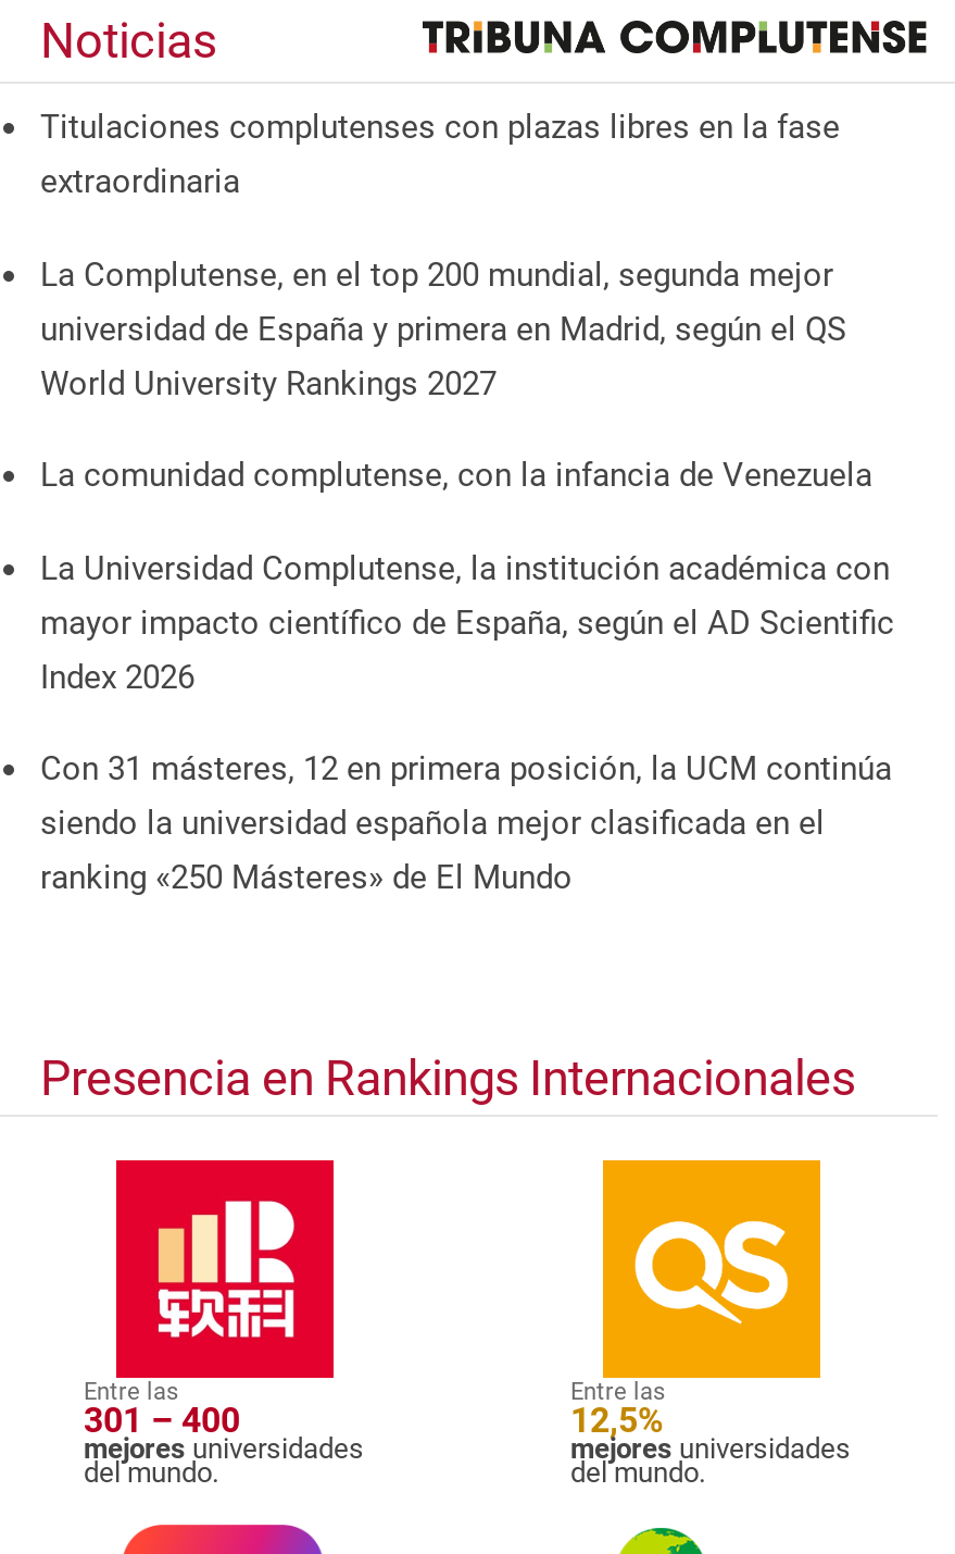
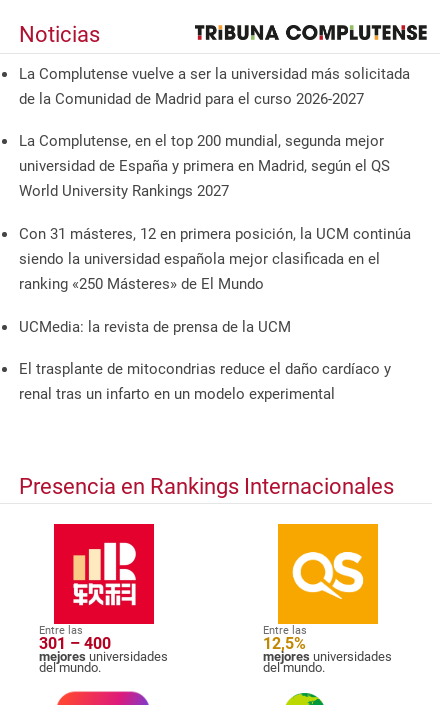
[40,107,840,201] Titulaciones complutenses con plazas libres en la fase | extraordinaria -> [19,65,410,108] La Complutense vuelve a ser la universidad más solicitada | de la Comunidad de Madrid para el curso 2026-2027
[40,456,894,696] La comunidad complutense, con la infancia de Venezuela | La Universidad Complutense, la institución académica con | mayor impacto científico de España, según el AD Scientific | Index 2026 -> none
moved [40,750,892,898] -> [19,225,411,293]: Con 31 másteres, 12 en primera posición, la UCM continúa | siendo la universidad española mejor clasificada en el | ranking «250 Másteres» de El Mundo
none -> [19,318,391,403] UCMedia: la revista de prensa de la UCM | El trasplante de mitocondrias reduce el daño cardíaco y | renal tras un infarto en un modelo experimental

